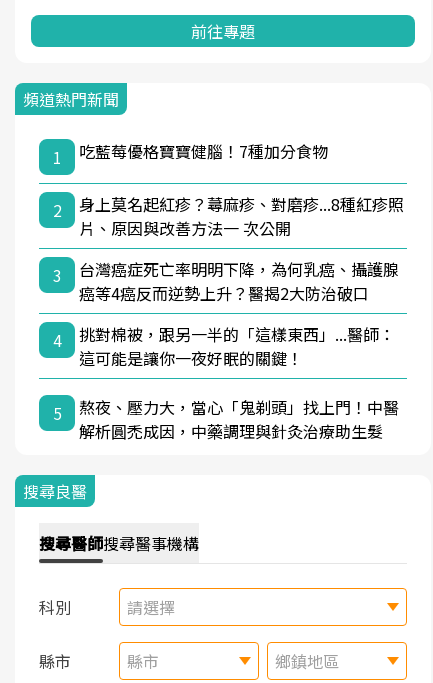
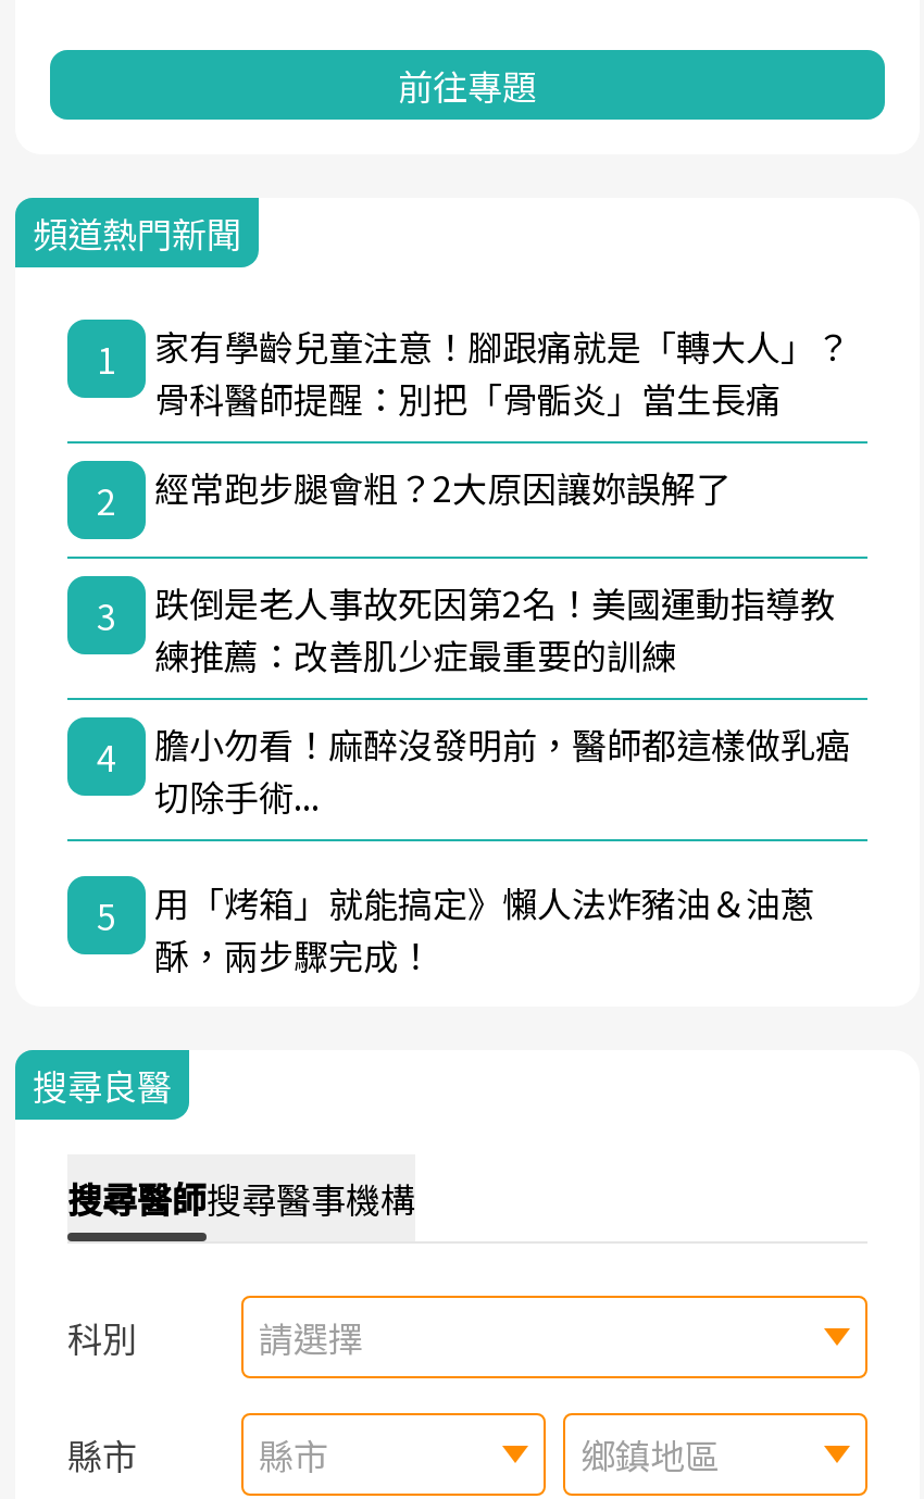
[79,139,328,163] 吃藍莓優格寶寶健腦！7種加分食物 -> [154,319,850,423] 家有學齡兒童注意！腳跟痛就是「轉大人」？ | 骨科醫師提醒：別把「骨骺炎」當生長痛
[79,192,404,240] 身上莫名起紅疹？蕁麻疹、對磨疹...8種紅疹照 | 片、原因與改善方法一 次公開 -> [154,460,731,512] 經常跑步腿會粗？2大原因讓妳誤解了
[79,257,399,305] 台灣癌症死亡率明明下降，為何乳癌、攝護腺 | 癌等4癌反而逆勢上升？醫揭2大防治破口 -> [154,575,835,680] 跌倒是老人事故死因第2名！美國運動指導教 | 練推薦：改善肌少症最重要的訓練
[79,322,395,370] 挑對棉被，跟另一半的「這樣東西」...醫師： | 這可能是讓你一夜好眠的關鍵！ -> [154,717,850,821] 膽小勿看！麻醉沒發明前，醫師都這樣做乳癌 | 切除手術...
[79,395,399,443] 熬夜、壓力大，當心「鬼剃頭」找上門！中醫 | 解析圓禿成因，中藥調理與針灸治療助生髮 -> [154,875,815,980] 用「烤箱」就能搞定》懶人法炸豬油＆油蔥 | 酥，兩步驟完成！

